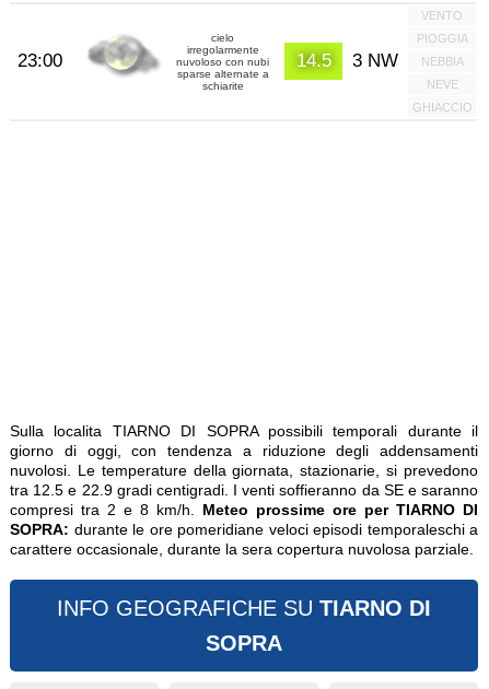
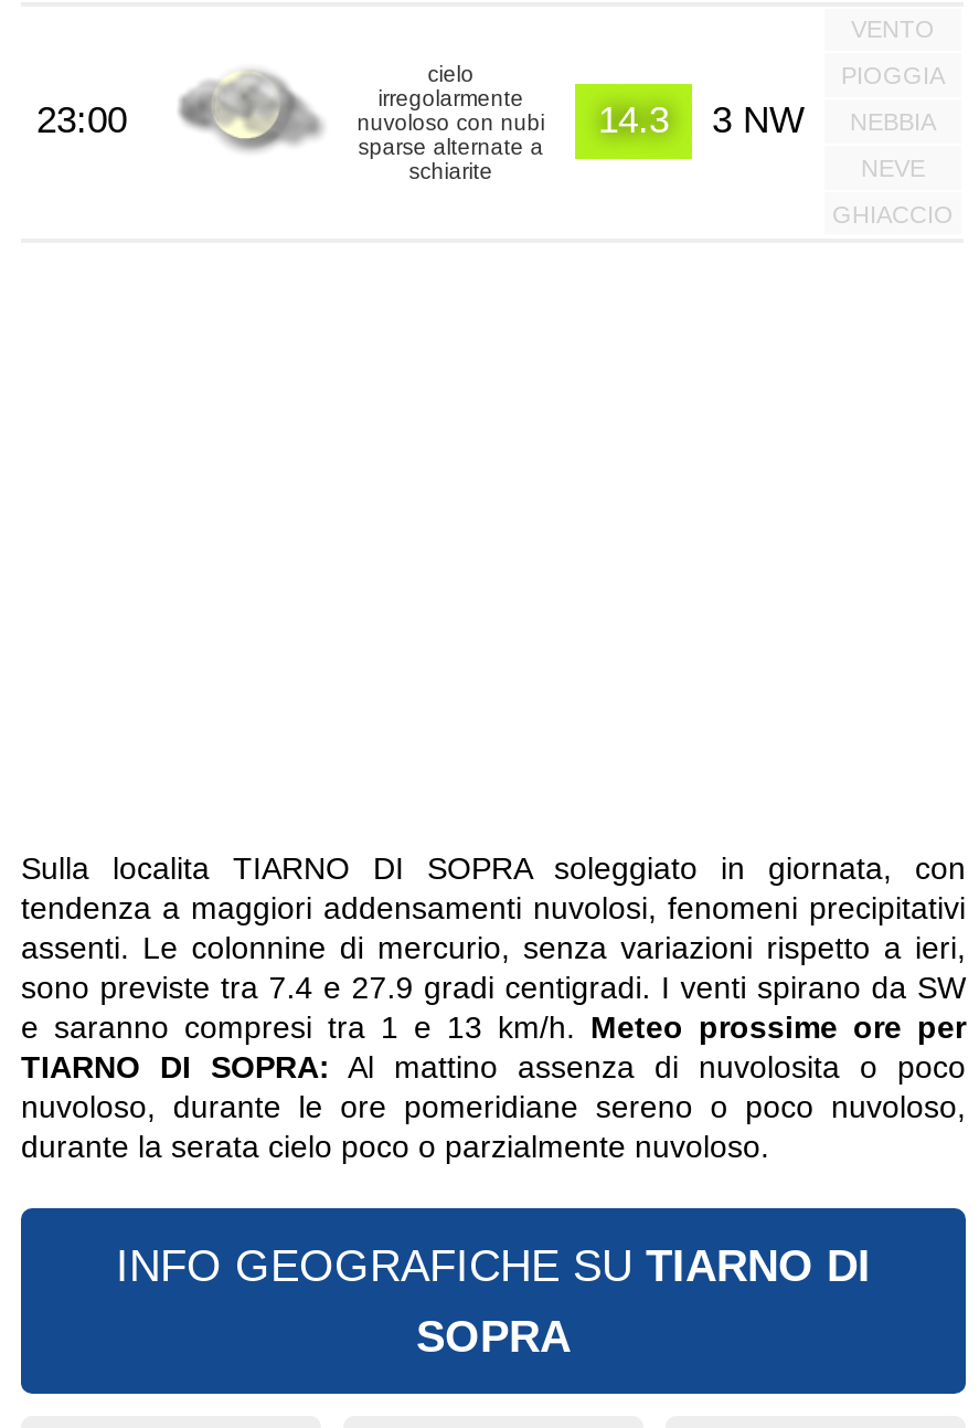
[296,50,331,71] 14.5 -> [598,98,669,140] 14.3
[10,422,478,557] Sulla localita TIARNO DI SOPRA possibili temporali durante il | giorno di oggi, con tendenza a riduzione degli addensamenti | nuvolosi. Le temperature della giornata, stazionarie, si prevedono | tra 12.5 e 22.9 gradi centigradi. I venti soffieranno da SE e saranno | compresi tra 2 e 8 km/h. Meteo prossime ore per TIARNO DI | SOPRA: durante le ore pomeridiane veloci episodi temporaleschi a | carattere occasionale, durante la sera copertura nuvolosa parziale. -> [21,849,966,1163] Sulla localita TIARNO DI SOPRA soleggiato in giornata, con | tendenza a maggiori addensamenti nuvolosi, fenomeni precipitativi | assenti. Le colonnine di mercurio, senza variazioni rispetto a ieri, | sono previste tra 7.4 e 27.9 gradi centigradi. I venti spirano da SW | e saranno compresi tra 1 e 13 km/h. Meteo prossime ore per | TIARNO DI SOPRA: Al mattino assenza di nuvolosita o poco | nuvoloso, durante le ore pomeridiane sereno o poco nuvoloso, | durante la serata cielo poco o parzialmente nuvoloso.

